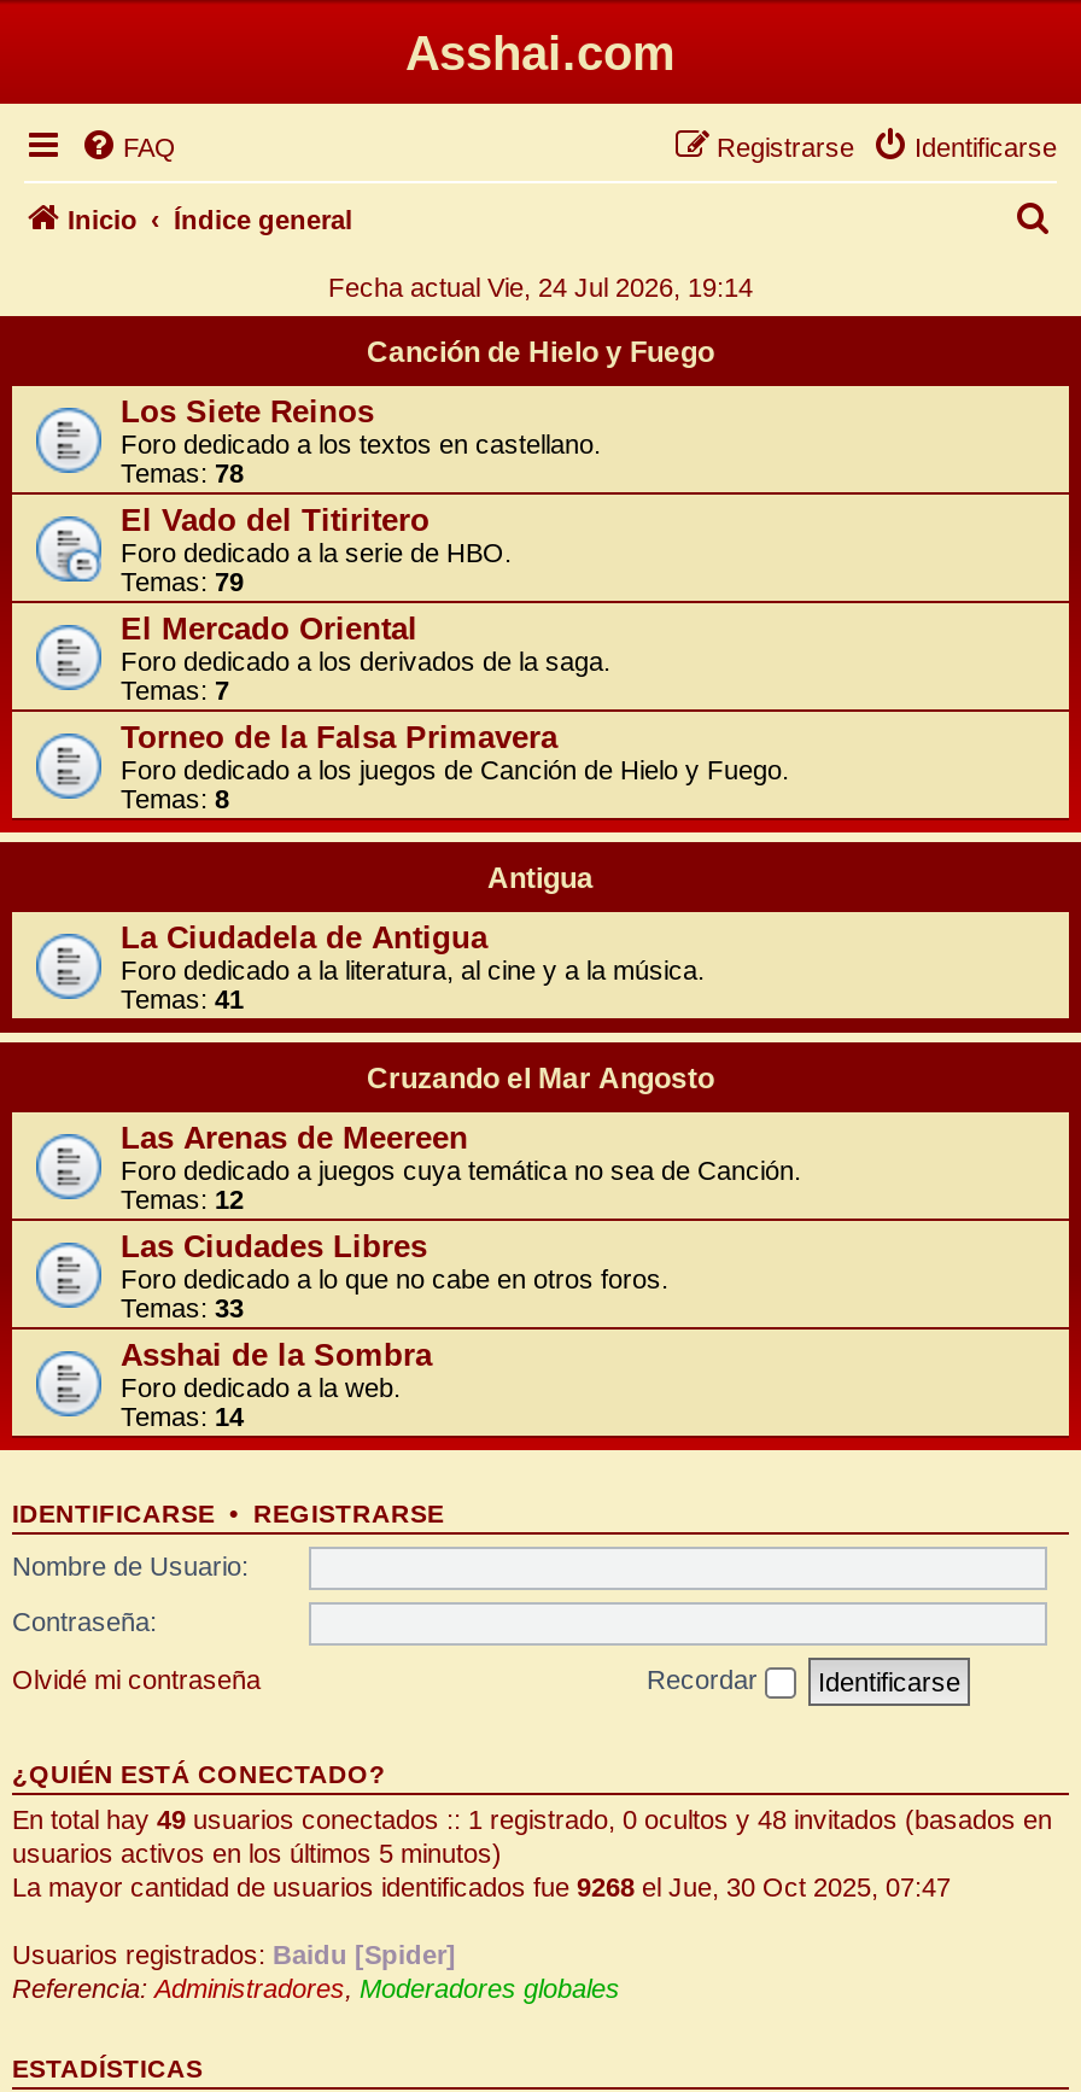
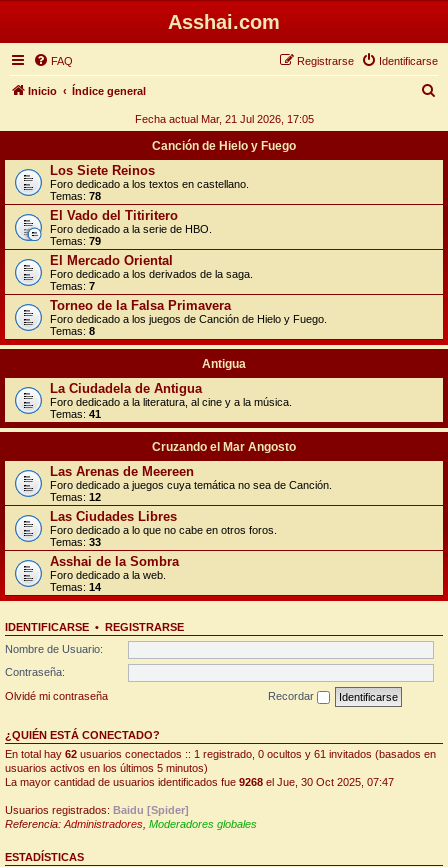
[328,273,753,302] Fecha actual Vie, 24 Jul 2026, 19:14 -> [134,113,313,125] Fecha actual Mar, 21 Jul 2026, 17:05
[12,1804,1052,1833] En total hay 49 usuarios conectados :: 1 registrado, 0 ocultos y 48 invitados (basados en -> [5,747,436,759] En total hay 62 usuarios conectados :: 1 registrado, 0 ocultos y 61 invitados (basados en

